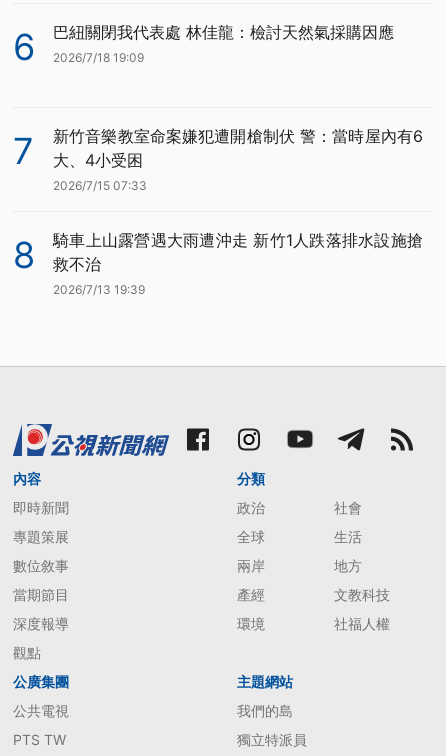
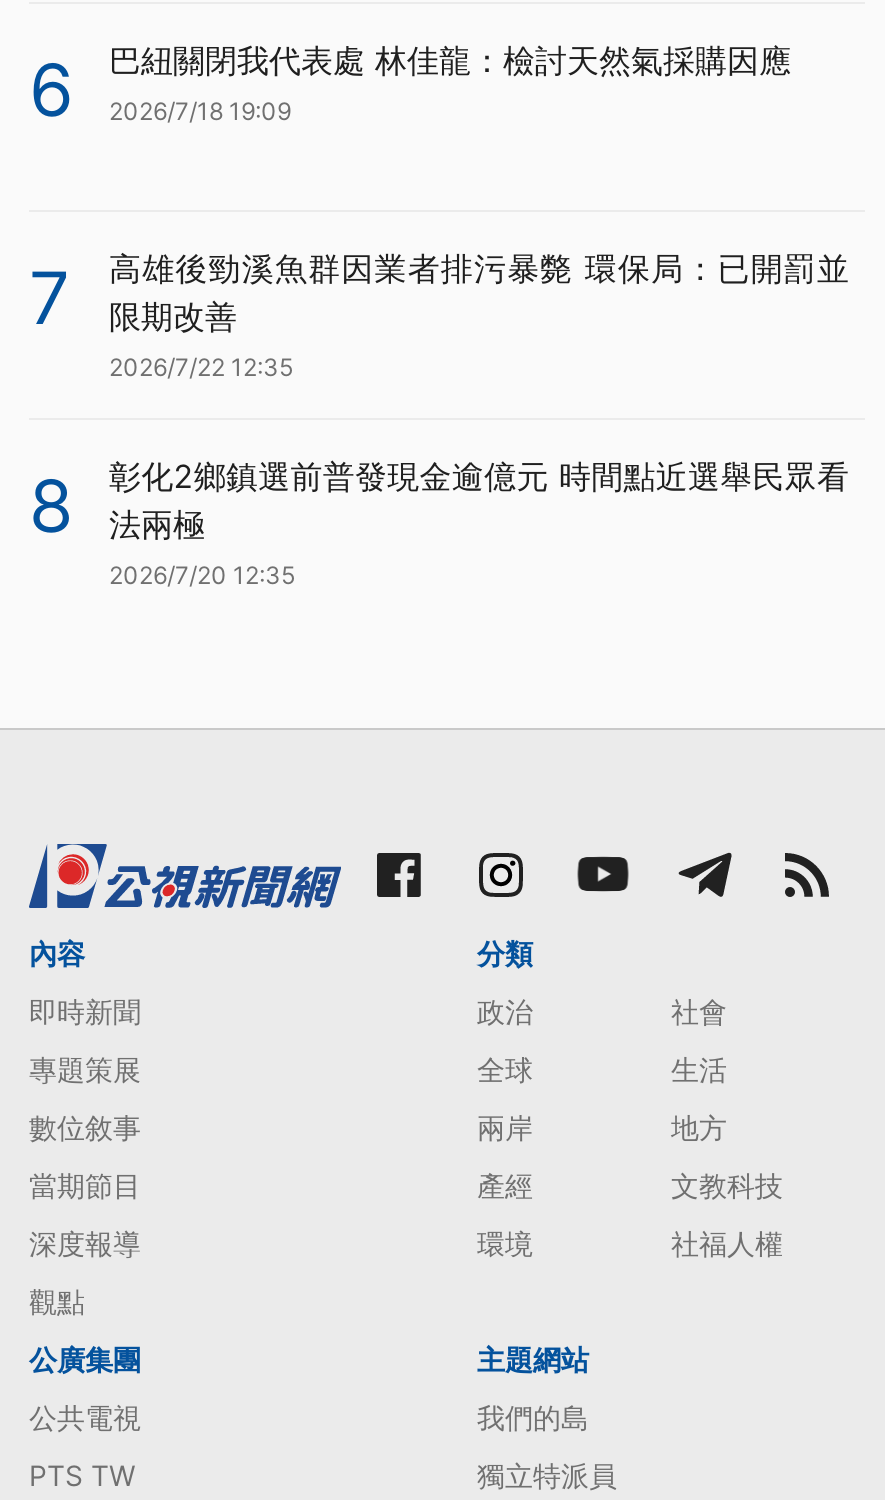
[53,125,423,192] 新竹音樂教室命案嫌犯遭開槍制伏 警：當時屋內有6 | 大、4小受困 | 2026/7/15 07:33 -> [109,247,849,381] 高雄後勁溪魚群因業者排污暴斃 環保局：已開罰並 | 限期改善 | 2026/7/22 12:35
[53,229,423,296] 騎車上山露營遇大雨遭沖走 新竹1人跌落排水設施搶 | 救不治 | 2026/7/13 19:39 -> [109,455,849,589] 彰化2鄉鎮選前普發現金逾億元 時間點近選舉民眾看 | 法兩極 | 2026/7/20 12:35

